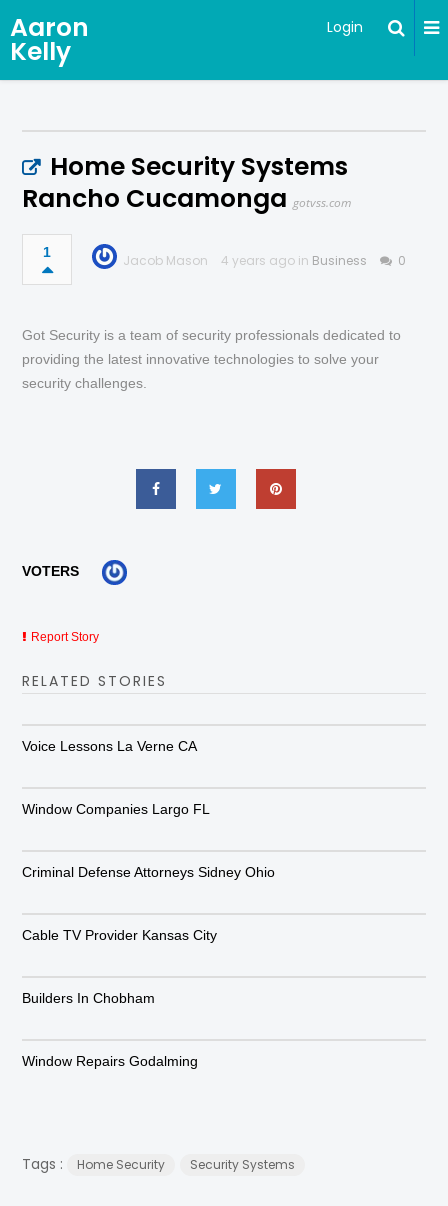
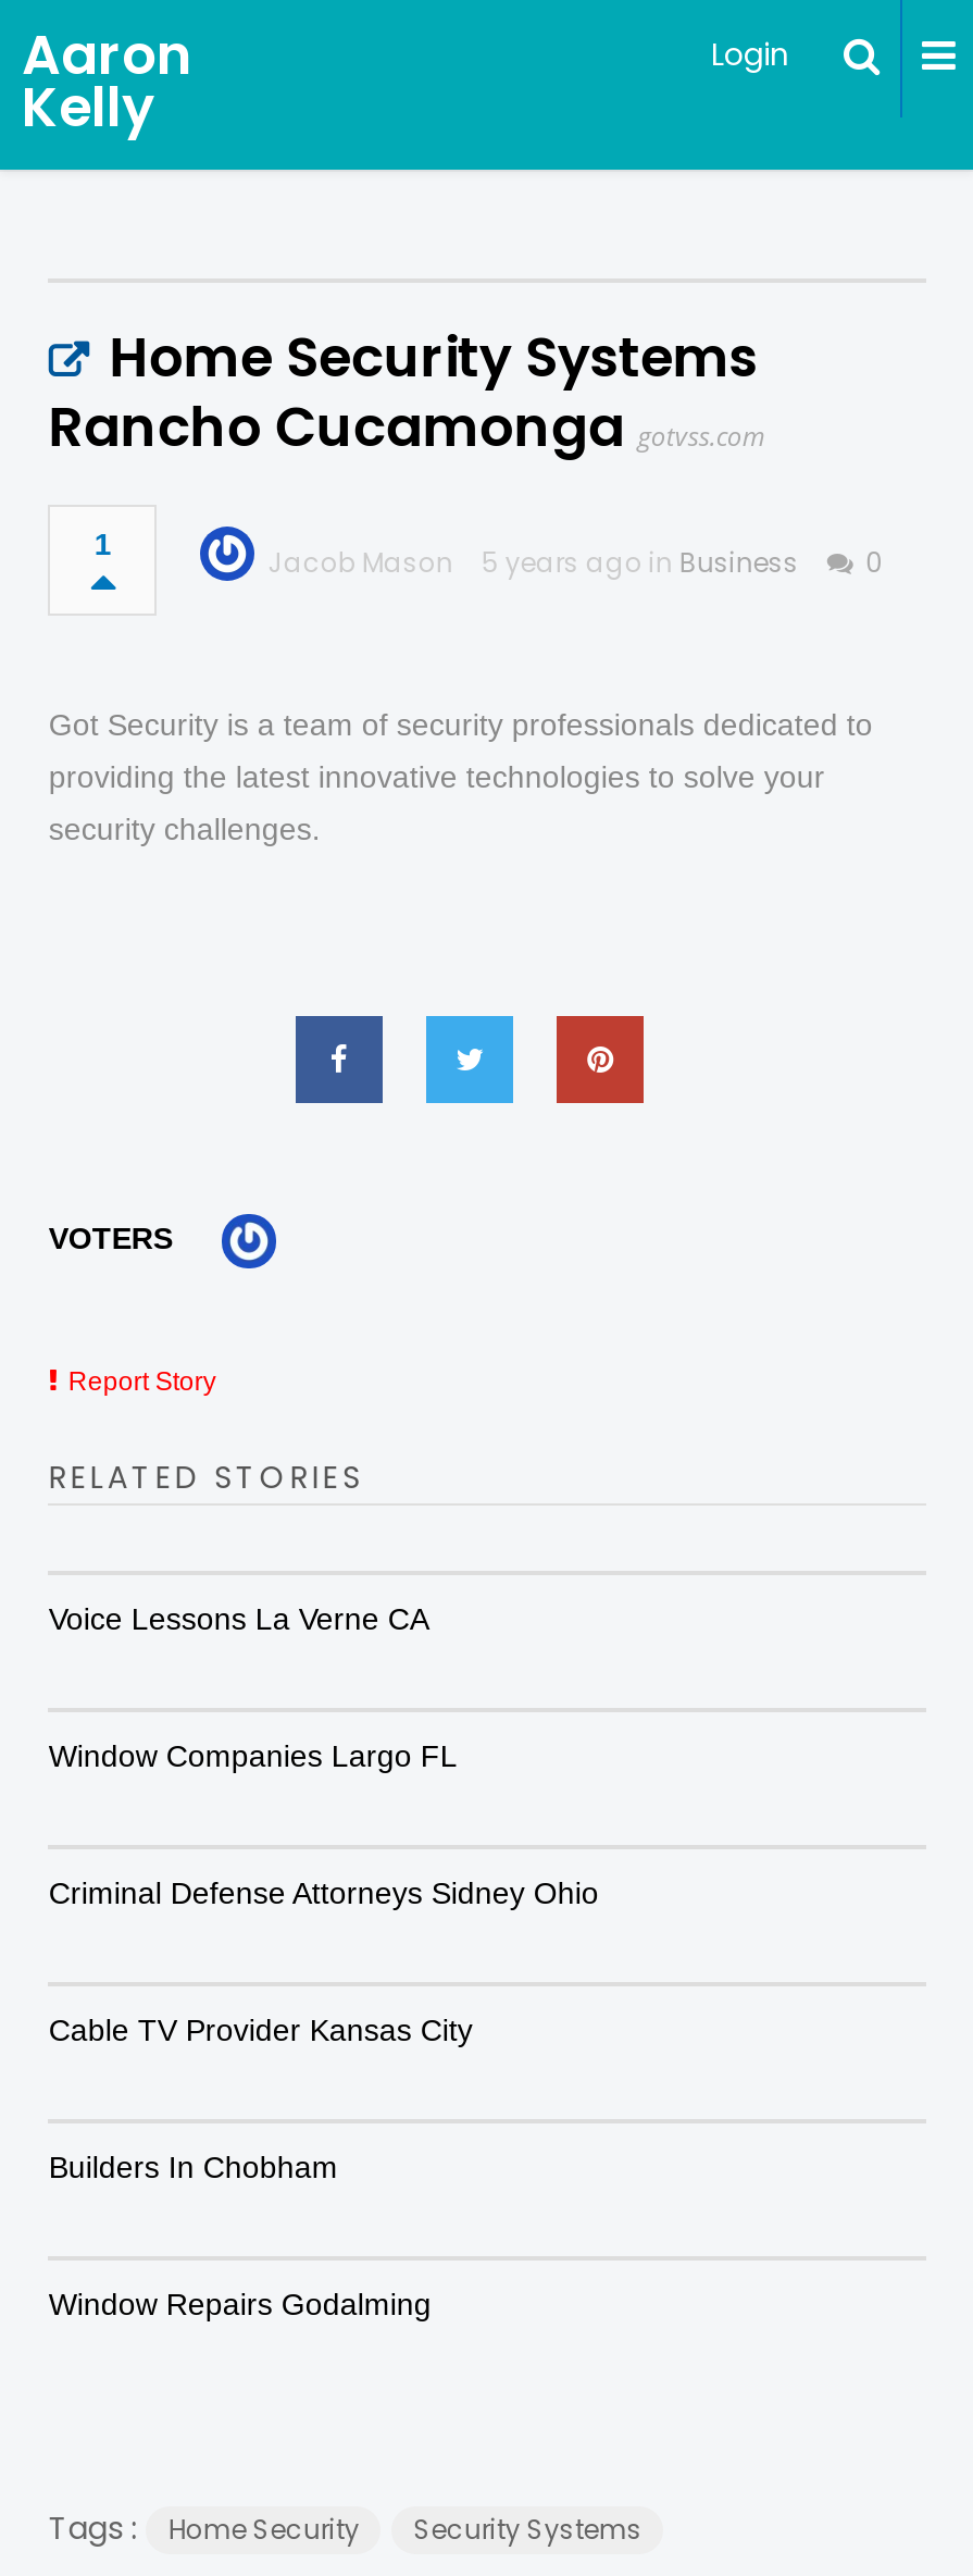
[221,252,367,269] 4 years ago in Business -> [481,544,799,581] 5 years ago in Business

